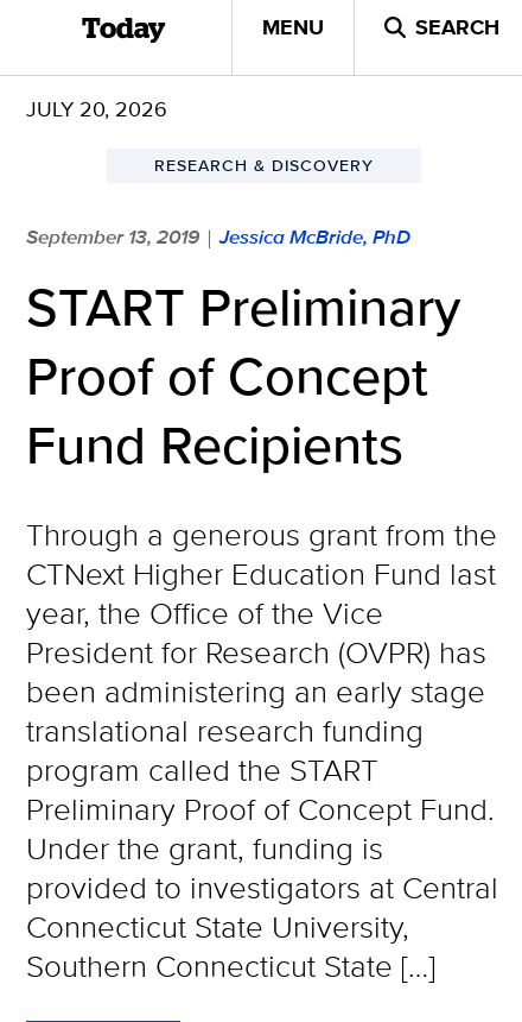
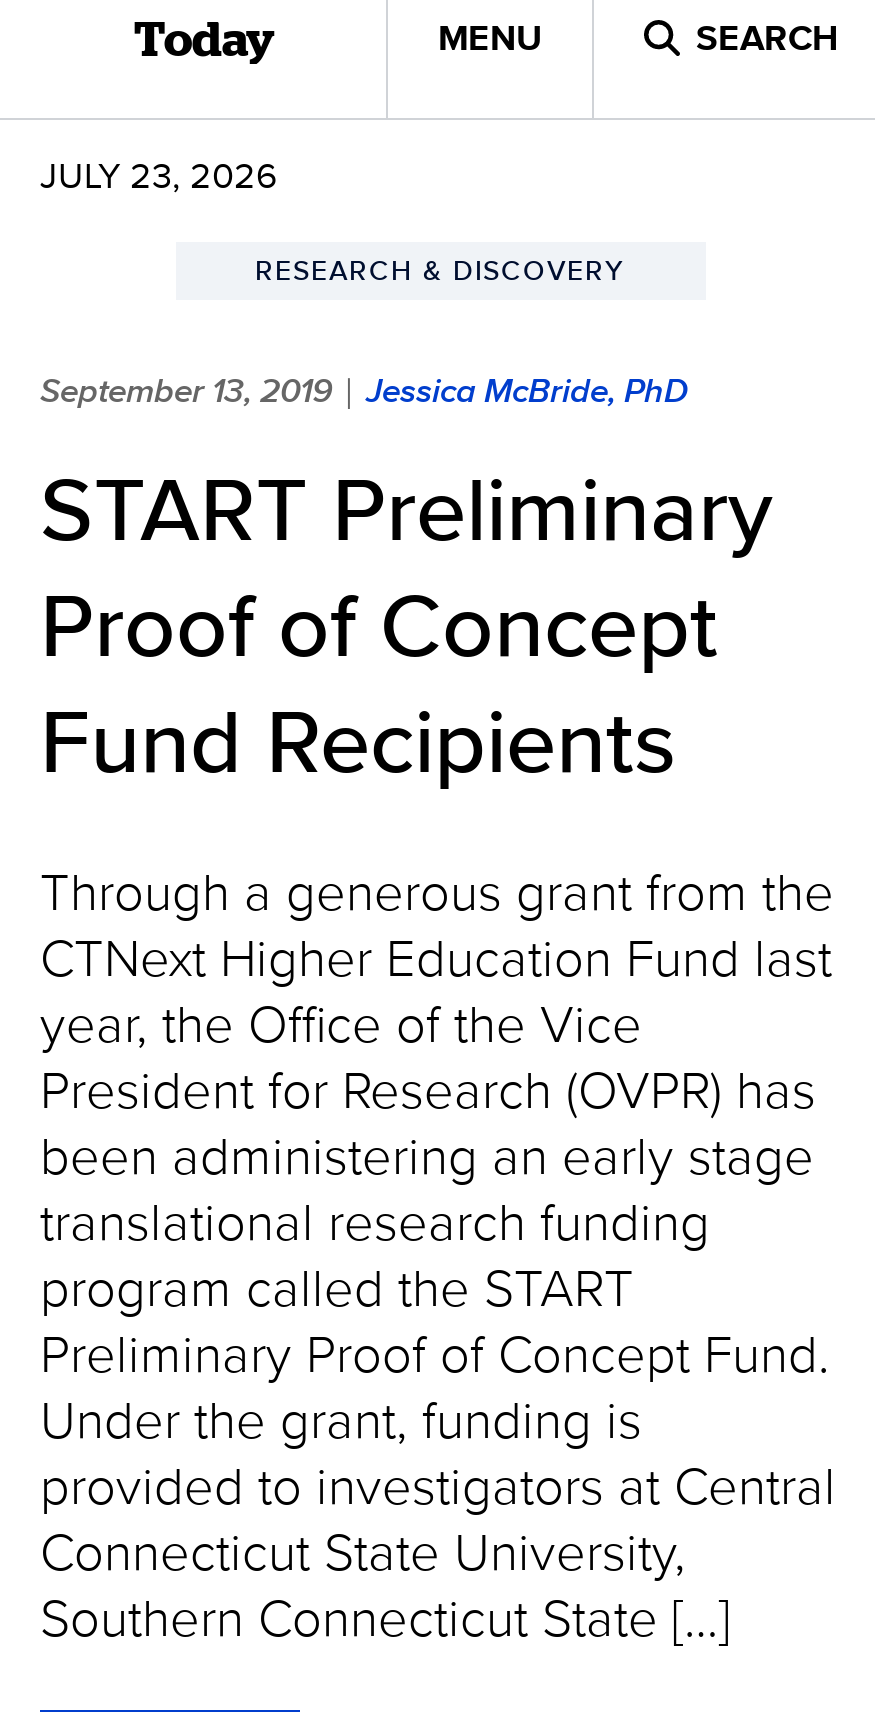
[26,94,167,124] JULY 20, 2026 -> [40,150,278,200] JULY 23, 2026

